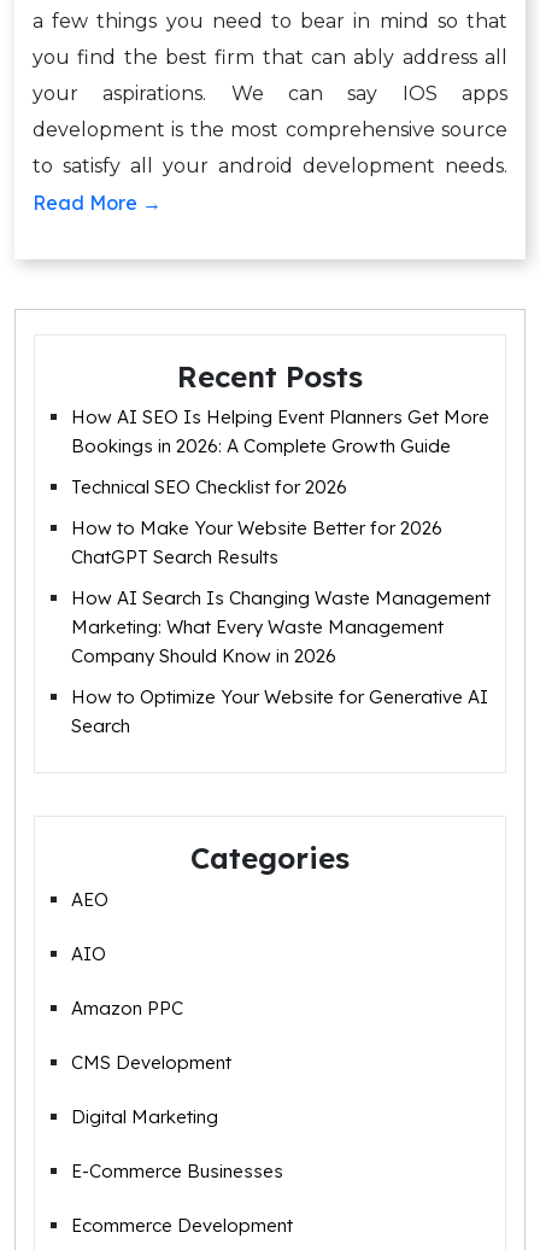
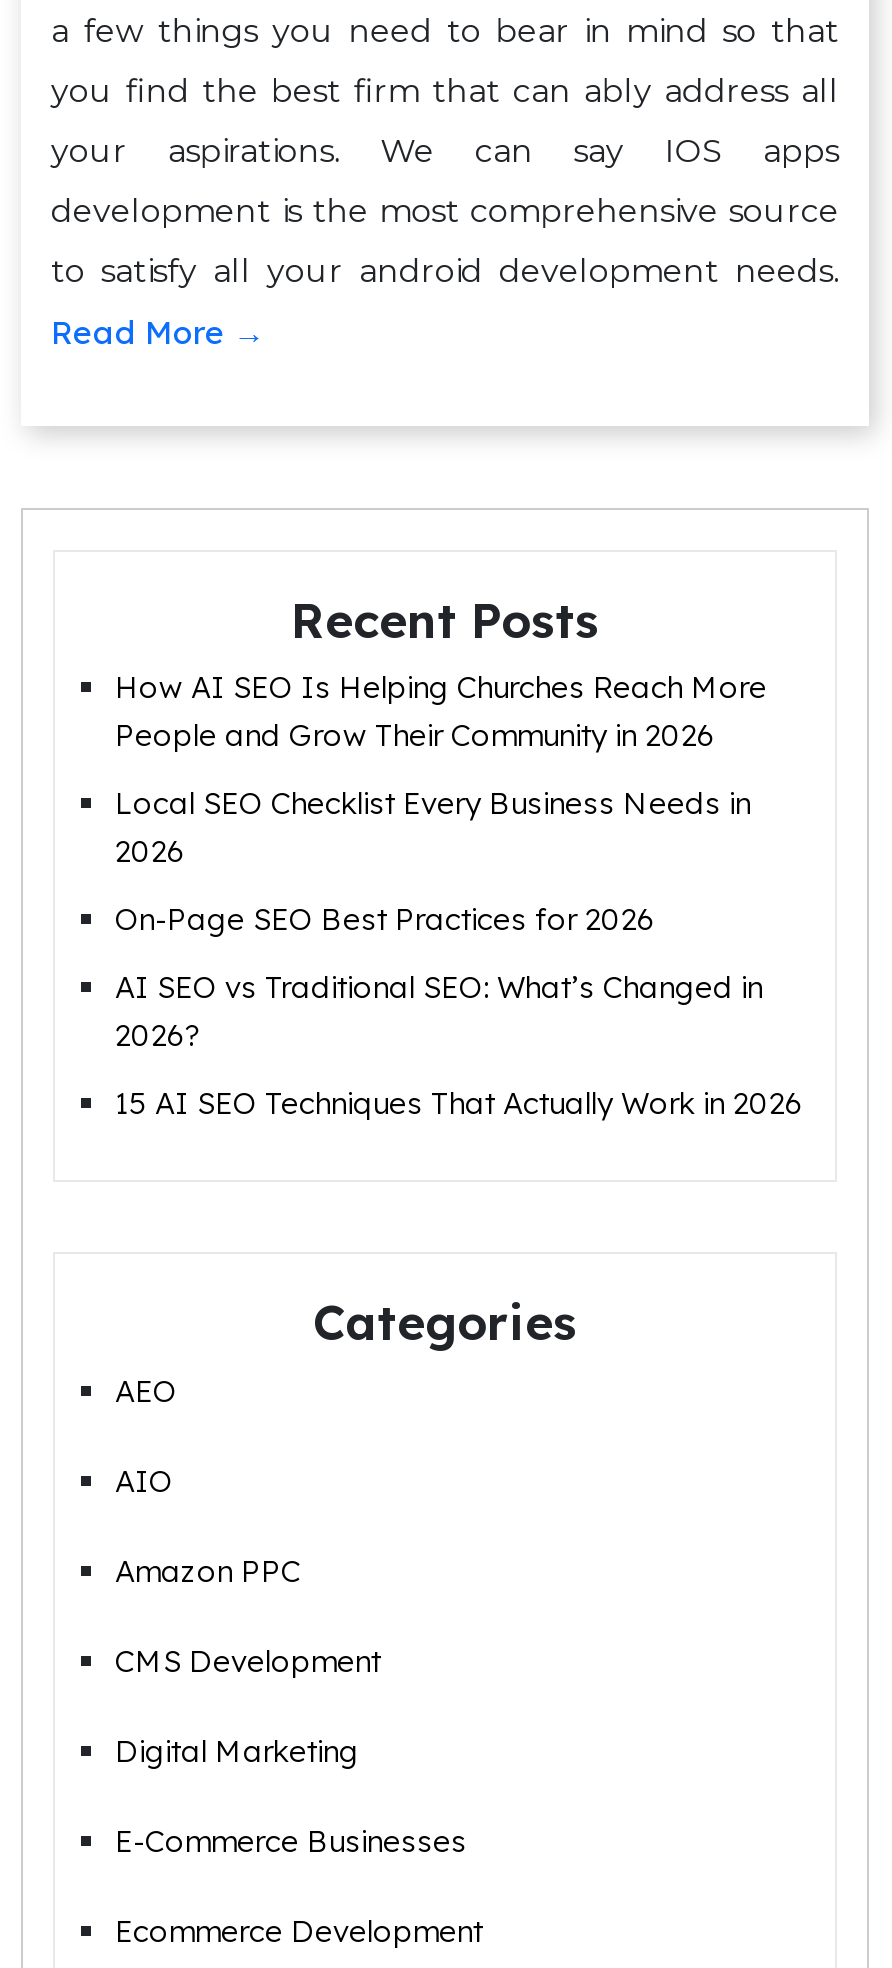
[71,405,489,457] How AI SEO Is Helping Event Planners Get More | Bookings in 2026: A Complete Growth Guide -> [115,668,767,754] How AI SEO Is Helping Churches Reach More | People and Grow Their Community in 2026
[71,475,347,498] Technical SEO Checklist for 2026 -> [115,784,751,870] Local SEO Checklist Every Business Needs in | 2026
[71,516,442,568] How to Make Your Website Better for 2026 | ChatGPT Search Results -> [115,900,655,938] On-Page SEO Best Practices for 2026
[71,586,491,667] How AI Search Is Changing Waste Management | Marketing: What Every Waste Management | Company Should Know in 2026 -> [115,968,763,1054] AI SEO vs Traditional SEO: What’s Changed in | 2026?
[71,685,488,737] How to Optimize Your Website for Generative AI | Search -> [115,1084,803,1122] 15 AI SEO Techniques That Actually Work in 2026

